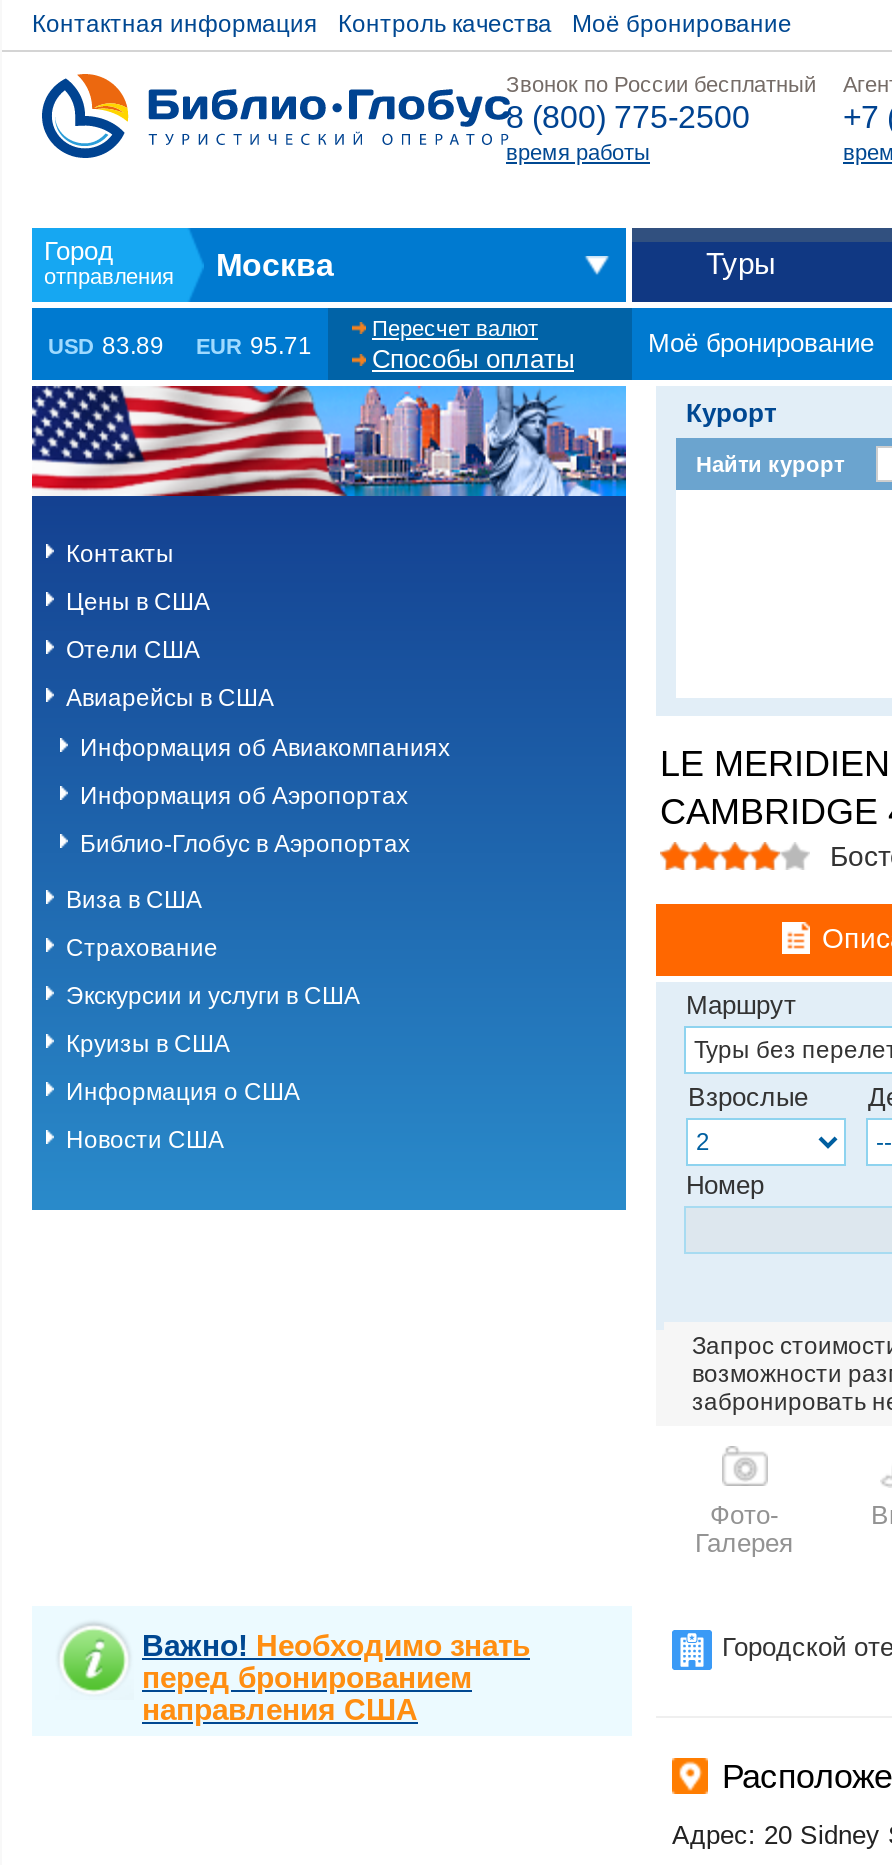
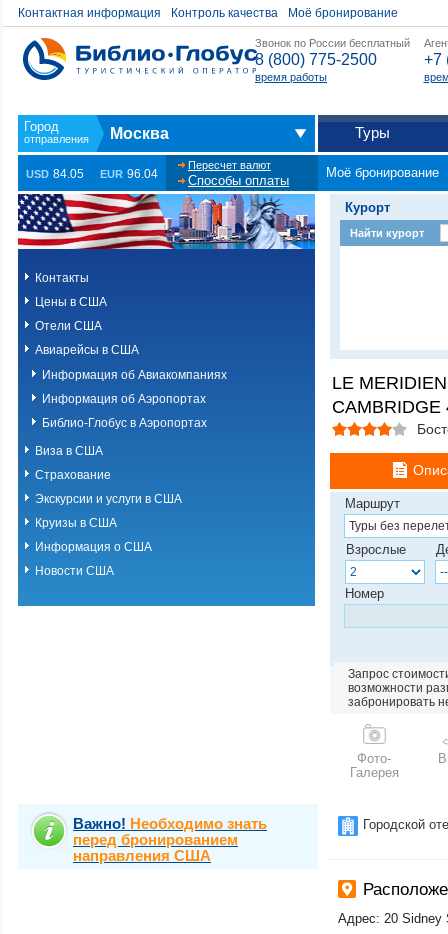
[48,332,164,360] USD 83.89 -> [26,167,84,181] USD 84.05
[196,332,312,360] EUR 95.71 -> [100,167,158,181] EUR 96.04

